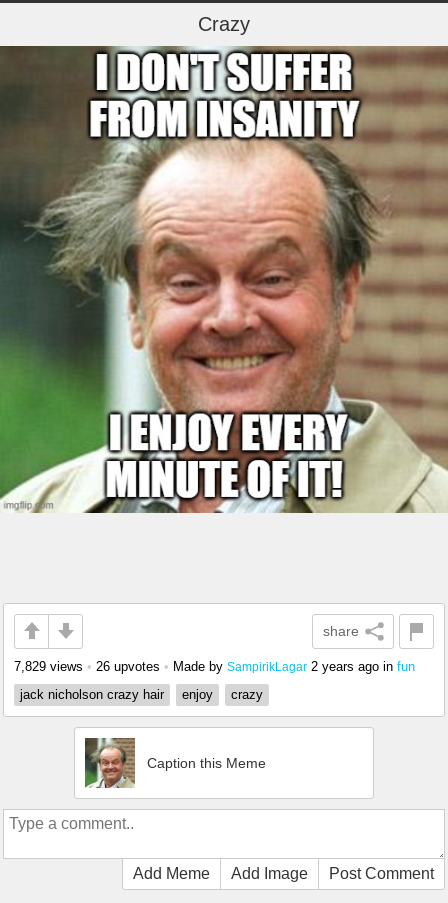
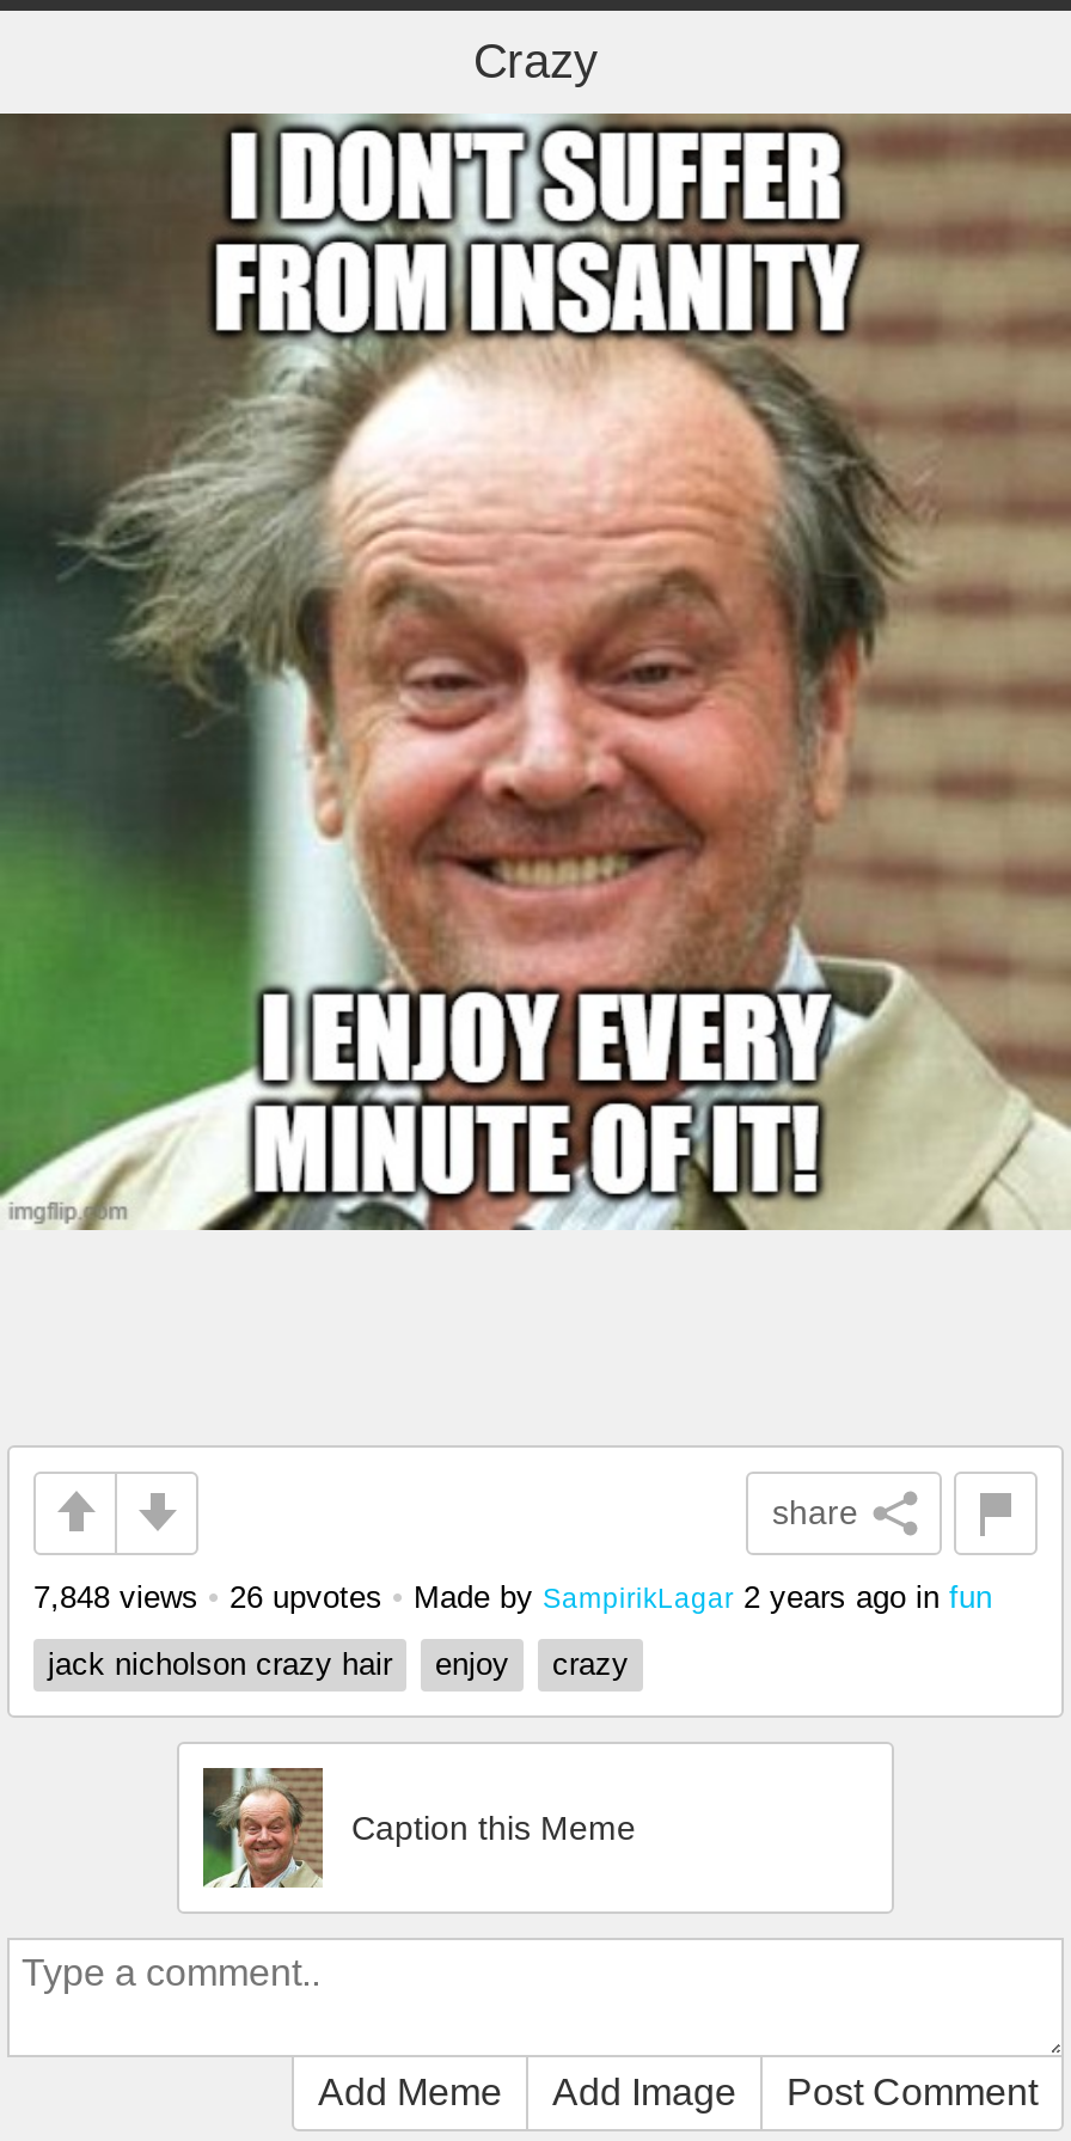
[14,659,415,674] 7,829 views • 26 upvotes • Made by SampirikLagar 2 years ago in fun -> [33,1579,992,1615] 7,848 views • 26 upvotes • Made by SampirikLagar 2 years ago in fun

